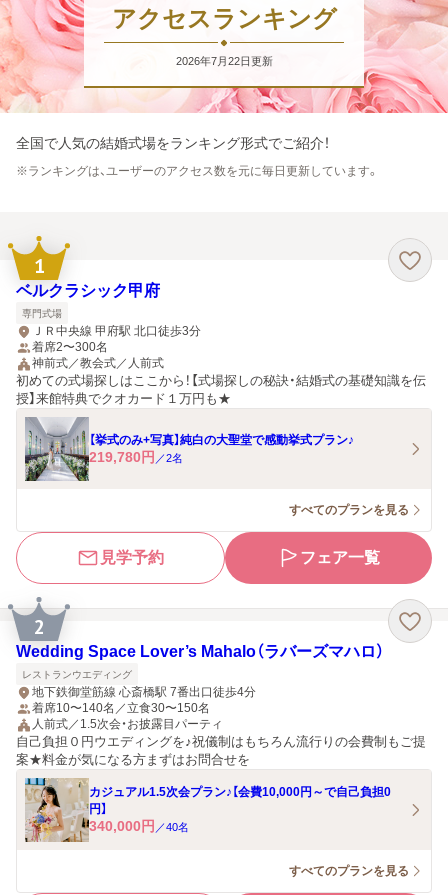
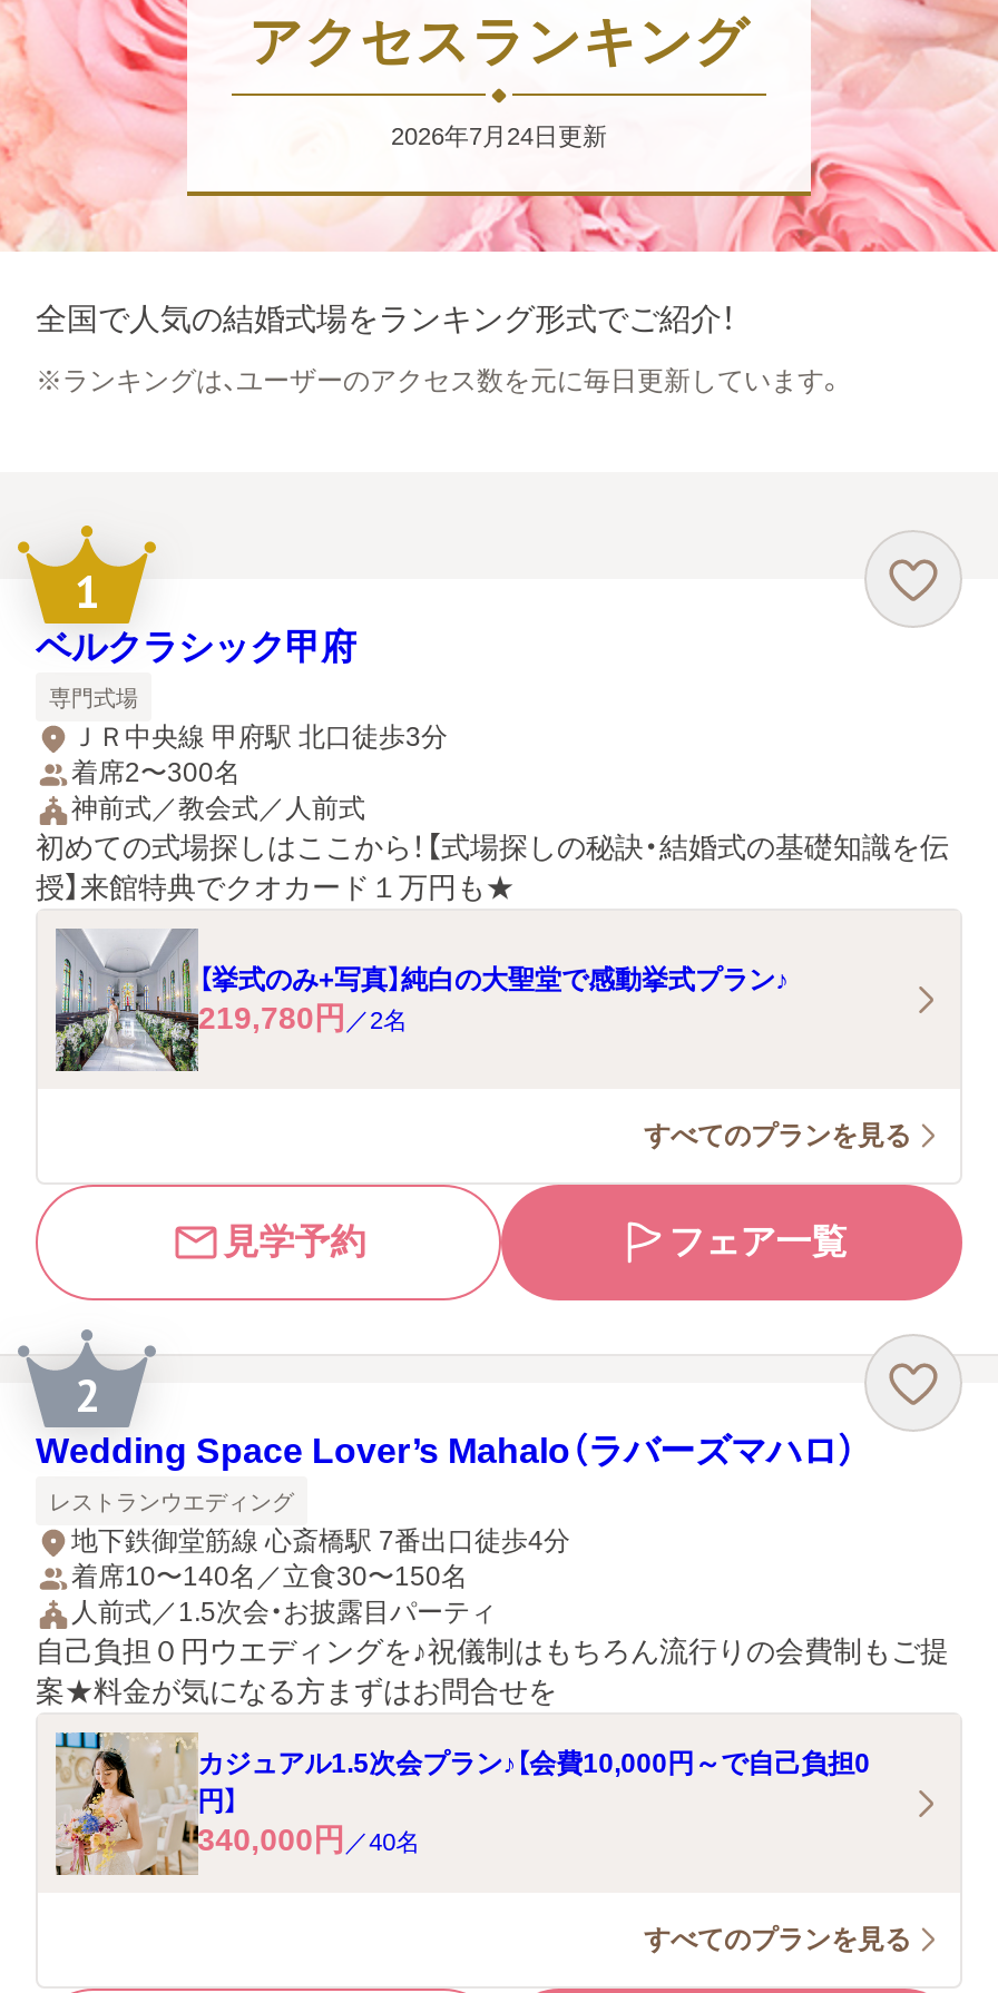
[175,54,272,66] 2026年7月22日更新 -> [391,121,607,148] 2026年7月24日更新

